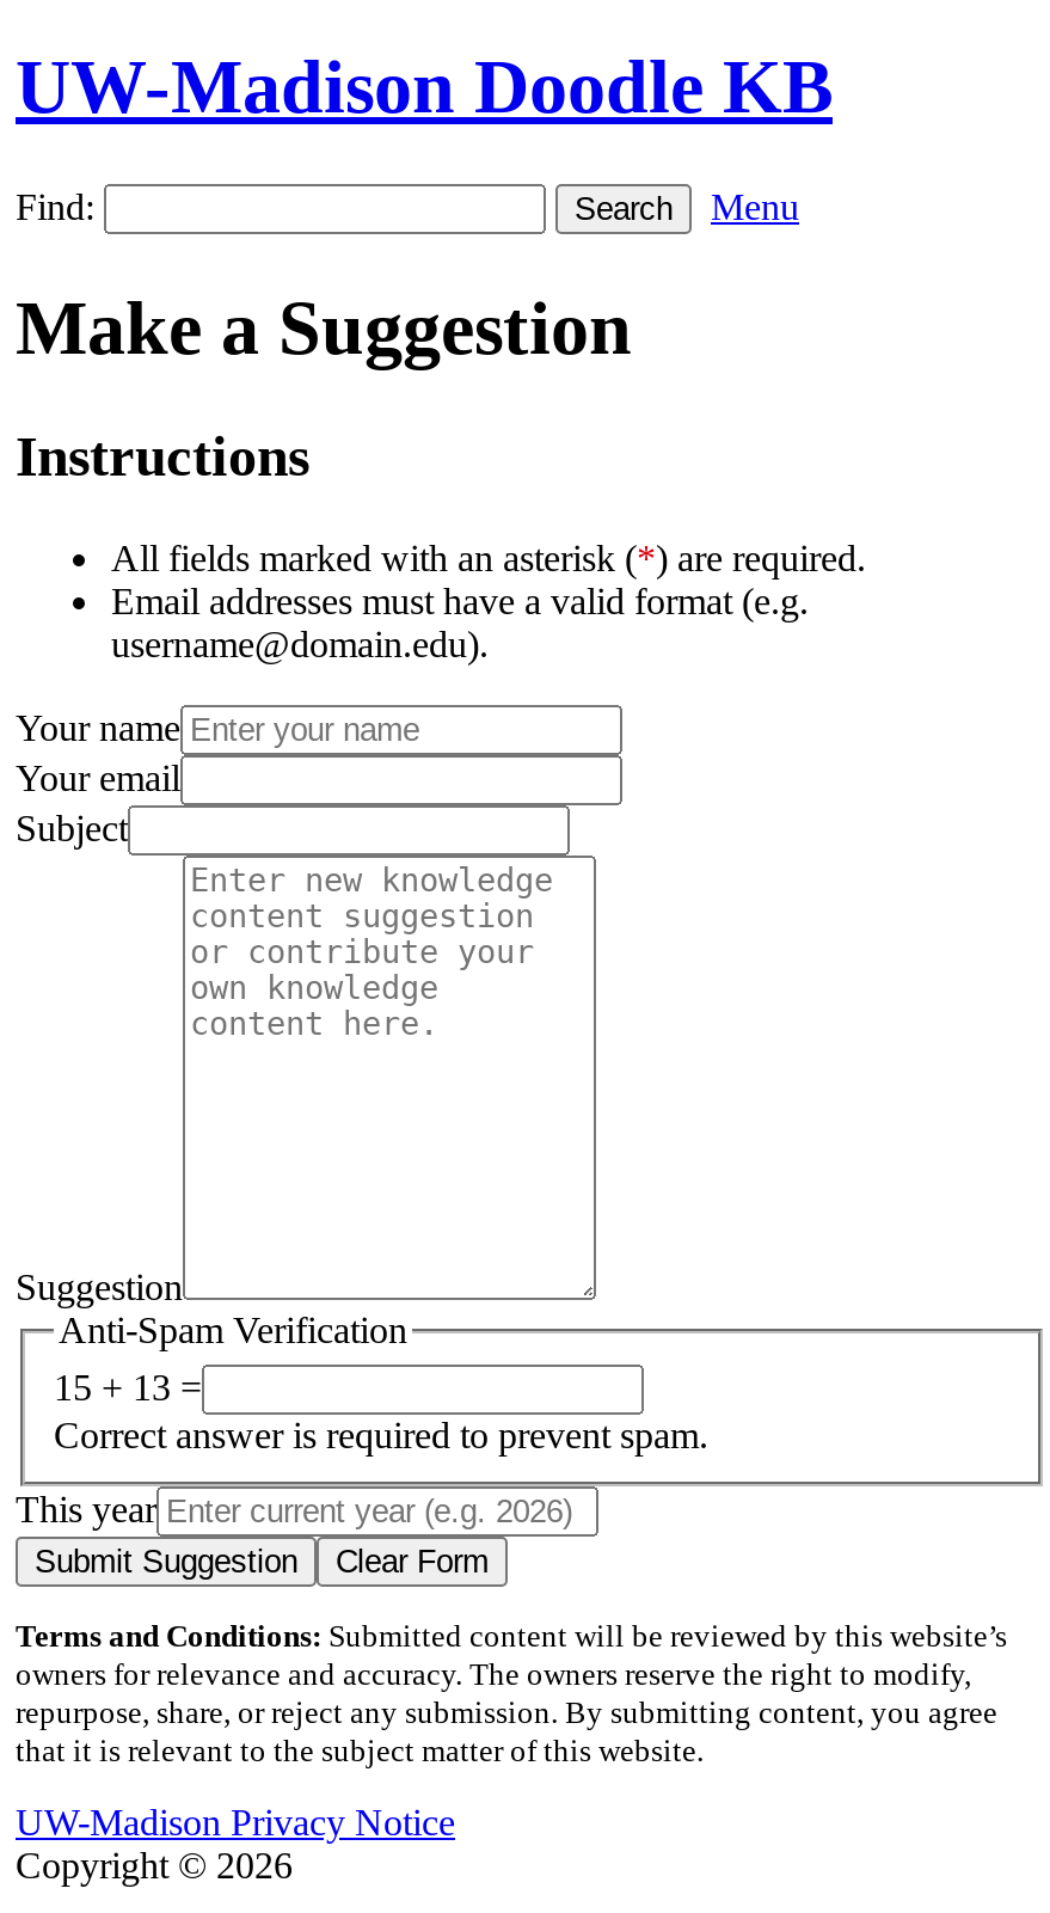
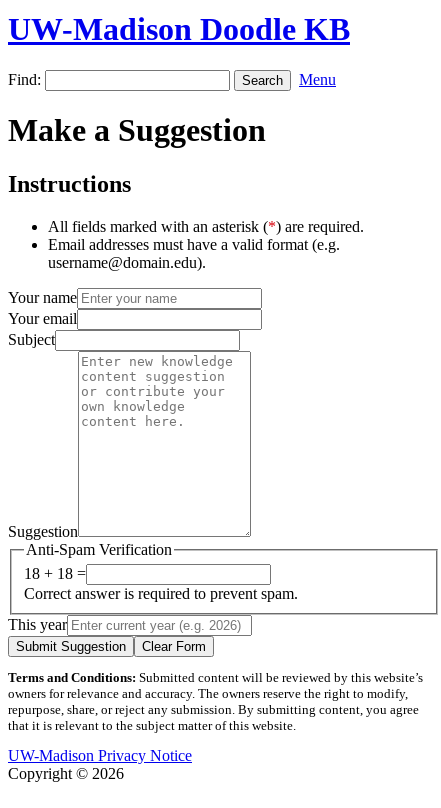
[54,1367,202,1408] 15 + 13 = -> [24,565,86,582] 18 + 18 =

